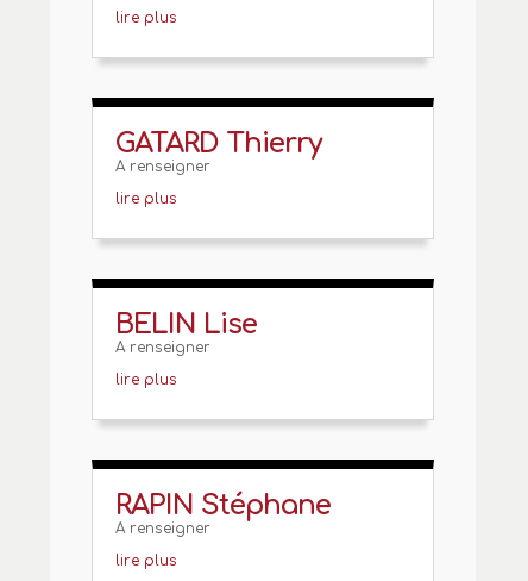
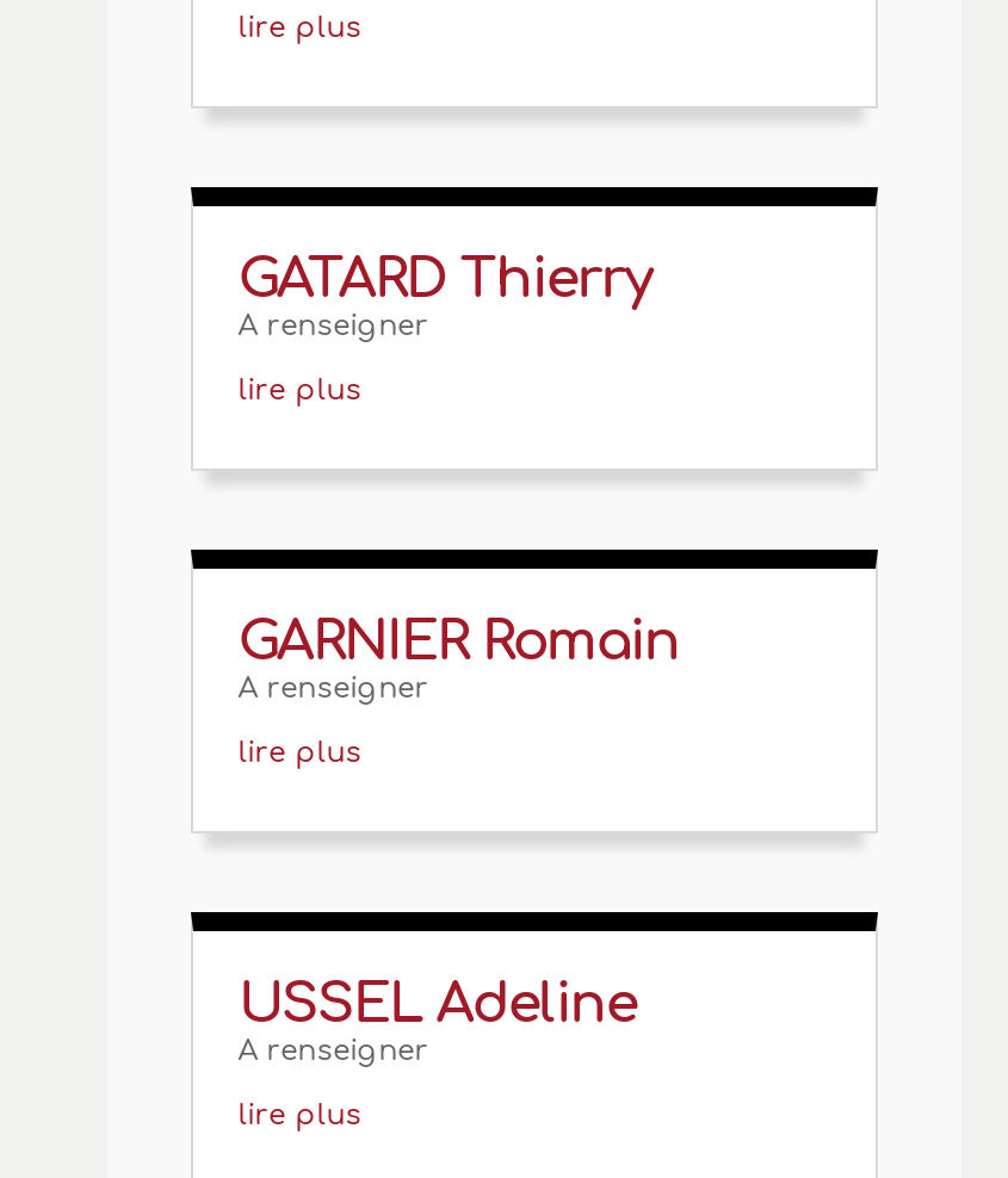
[115,310,257,340] BELIN Lise -> [238,612,679,672] GARNIER Romain
[115,491,330,521] RAPIN Stéphane -> [238,975,637,1035] USSEL Adeline

